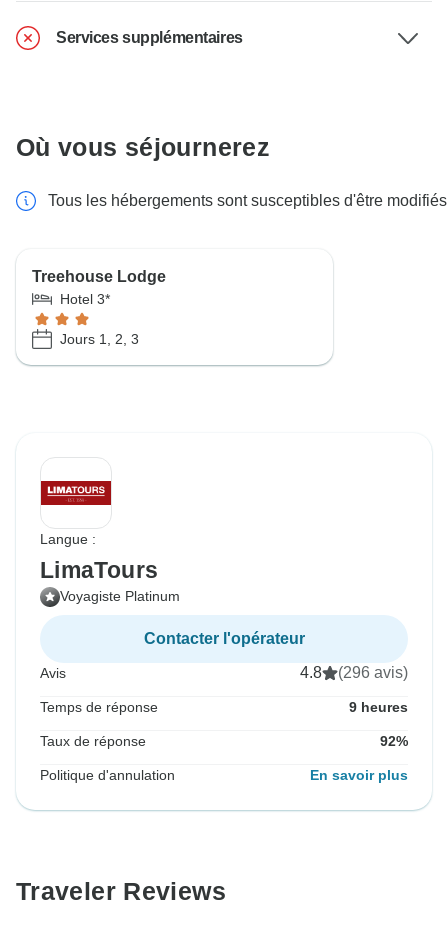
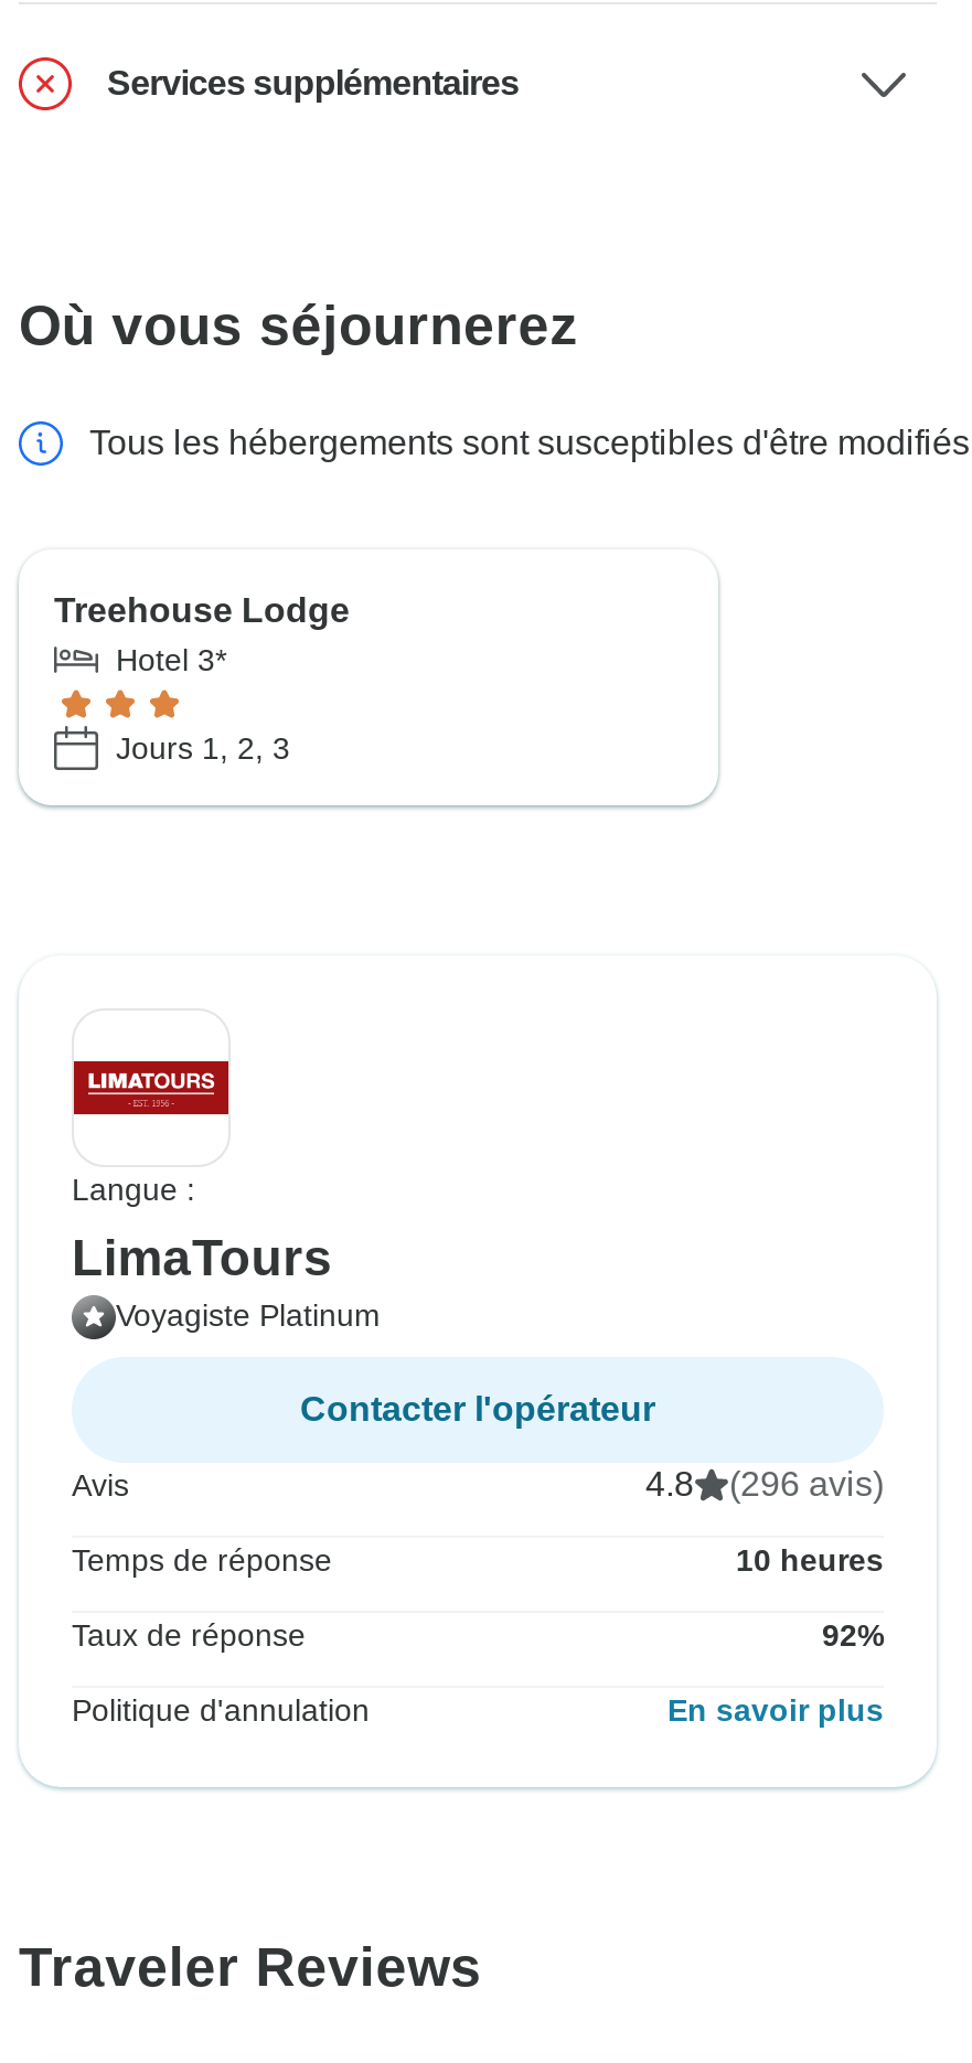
[349,699,408,715] 9 heures -> [736,1542,884,1578] 10 heures

